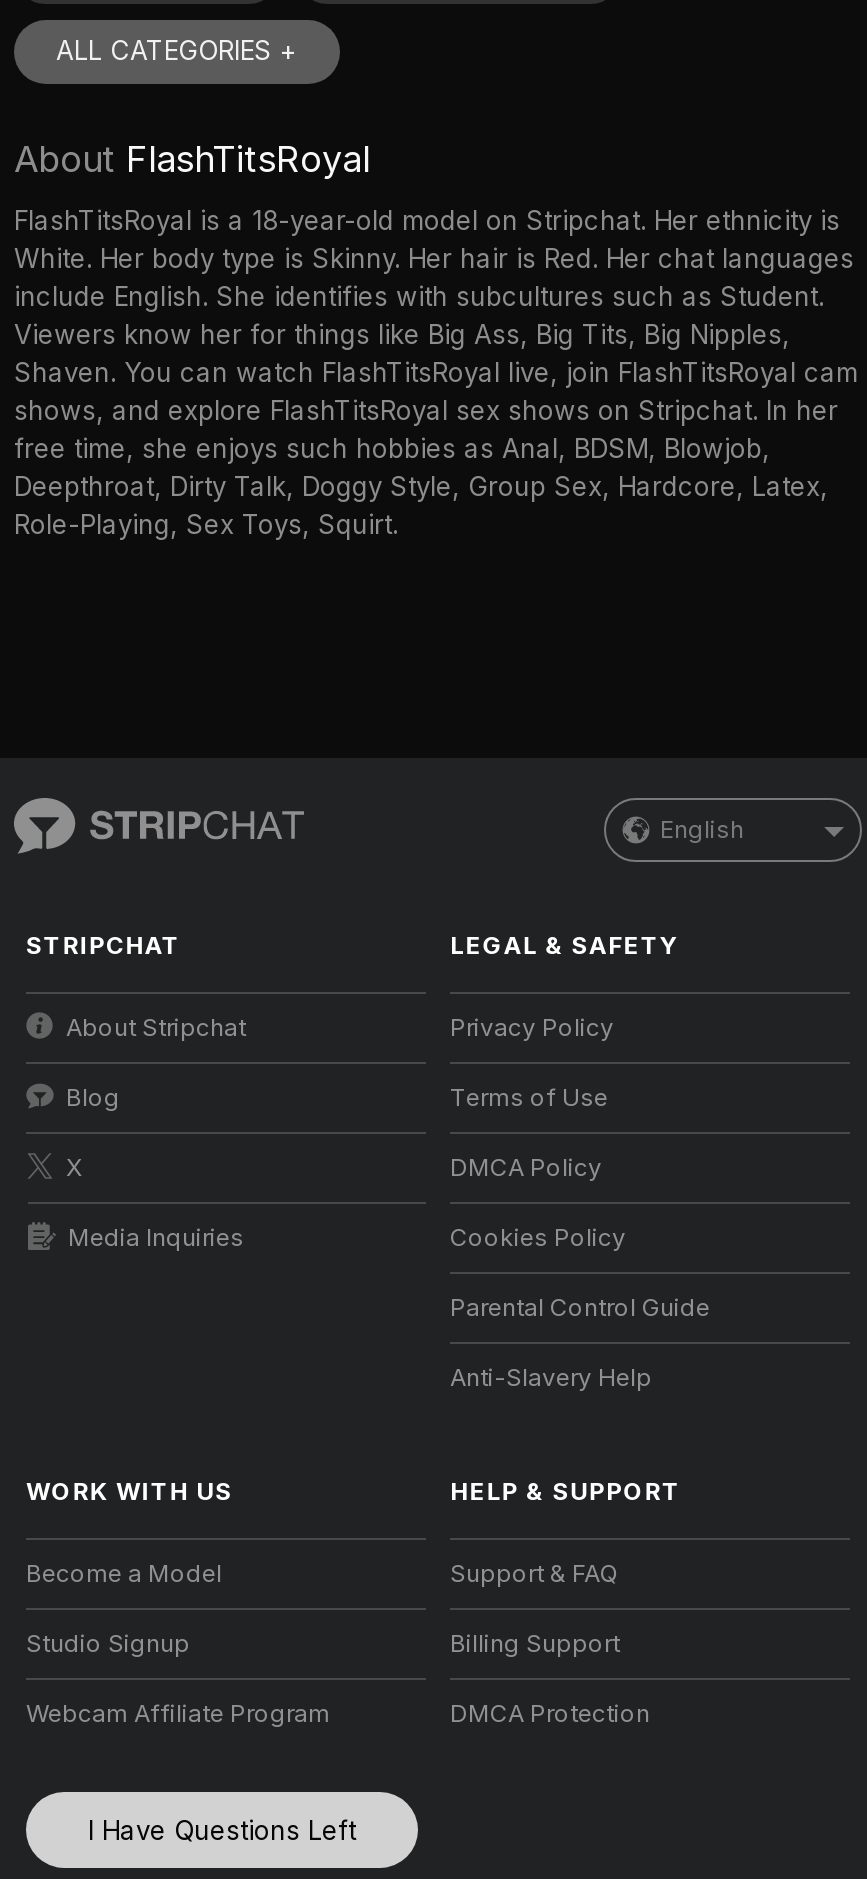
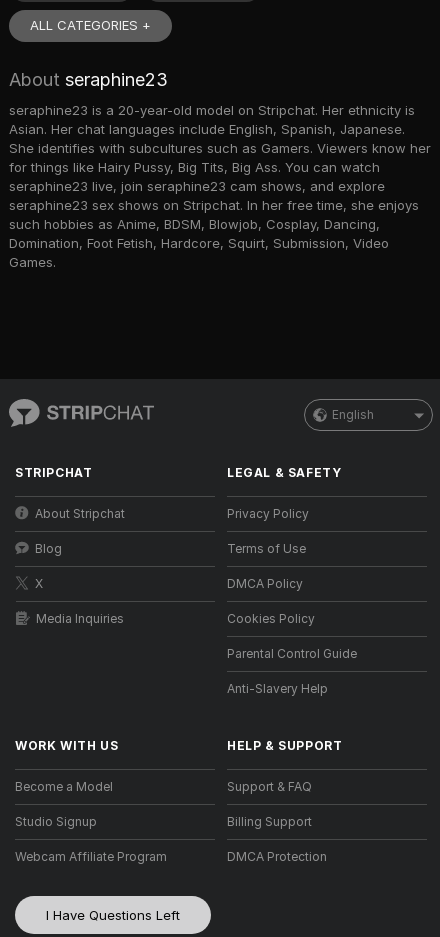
[14,139,370,181] About FlashTitsRoyal -> [9,69,168,90] About seraphine23
[14,205,858,541] FlashTitsRoyal is a 18-year-old model on Stripchat. Her ethnicity is | White. Her body type is Skinny. Her hair is Red. Her chat languages | include English. She identifies with subcultures such as Student. | Viewers know her for things like Big Ass, Big Tits, Big Nipples, | Shaven. You can watch FlashTitsRoyal live, join FlashTitsRoyal cam | shows, and explore FlashTitsRoyal sex shows on Stripchat. In her | free time, she enjoys such hobbies as Anal, BDSM, Blowjob, | Deepthroat, Dirty Talk, Doggy Style, Group Sex, Hardcore, Latex, | Role-Playing, Sex Toys, Squirt. -> [9,102,431,270] seraphine23 is a 20-year-old model on Stripchat. Her ethnicity is | Asian. Her chat languages include English, Spanish, Japanese. | She identifies with subcultures such as Gamers. Viewers know her | for things like Hairy Pussy, Big Tits, Big Ass. You can watch | seraphine23 live, join seraphine23 cam shows, and explore | seraphine23 sex shows on Stripchat. In her free time, she enjoys | such hobbies as Anime, BDSM, Blowjob, Cosplay, Dancing, | Domination, Foot Fetish, Hardcore, Squirt, Submission, Video | Games.

